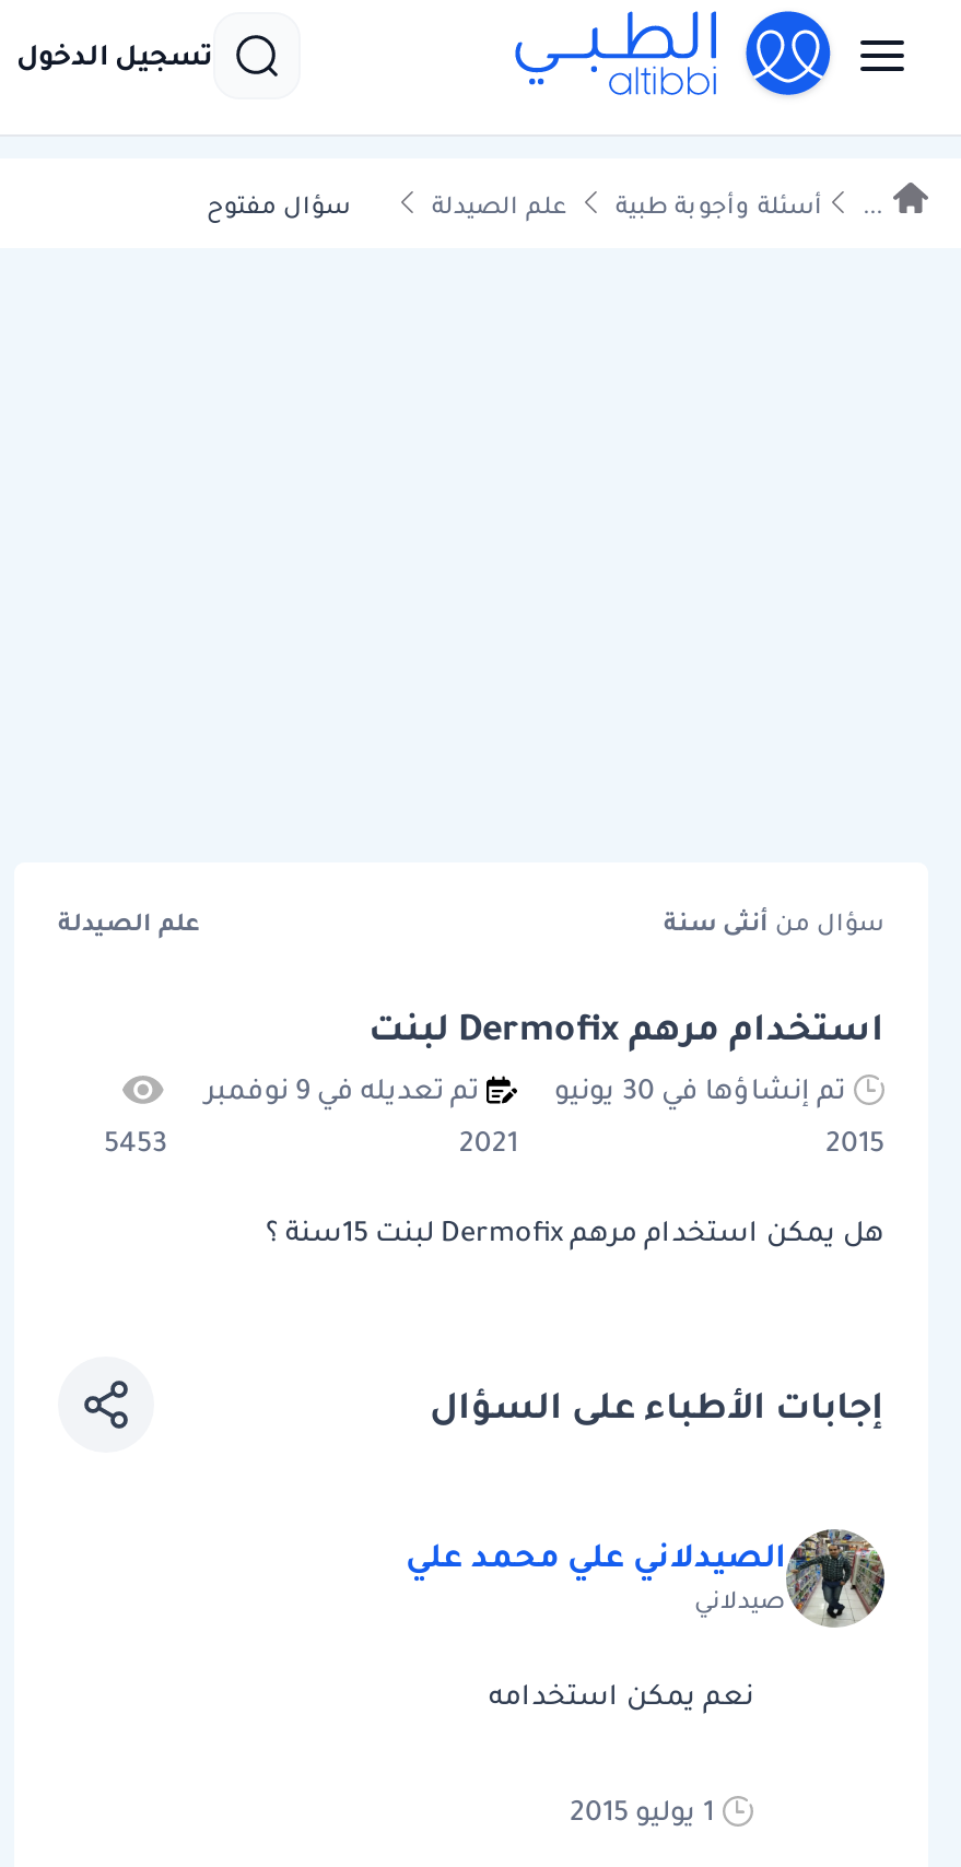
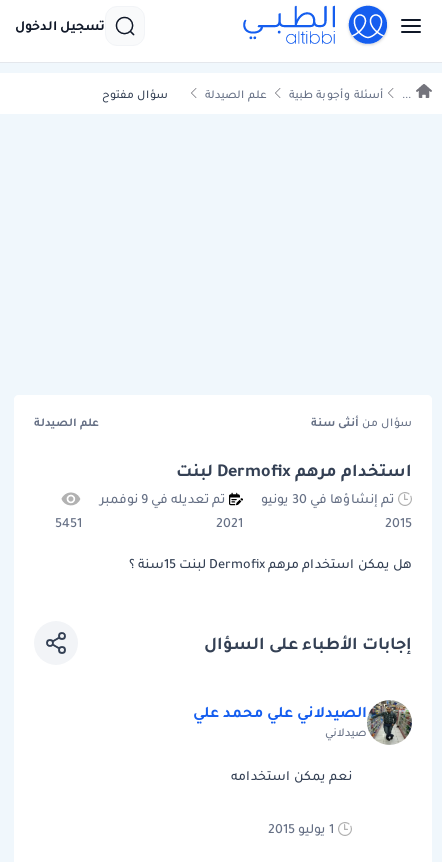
[104,1120,167,1162] 5453 -> [55,513,82,532] 5451

